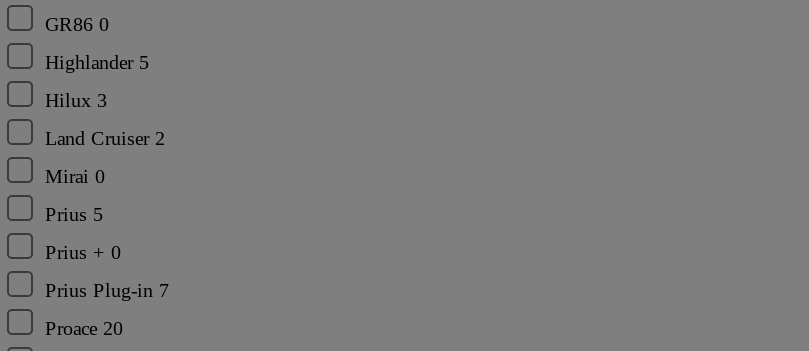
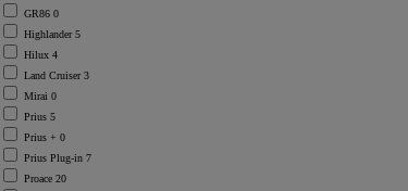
[45,89,107,111] Hilux 3 -> [24,49,58,61] Hilux 4
[45,127,165,149] Land Cruiser 2 -> [24,69,89,81] Land Cruiser 3

